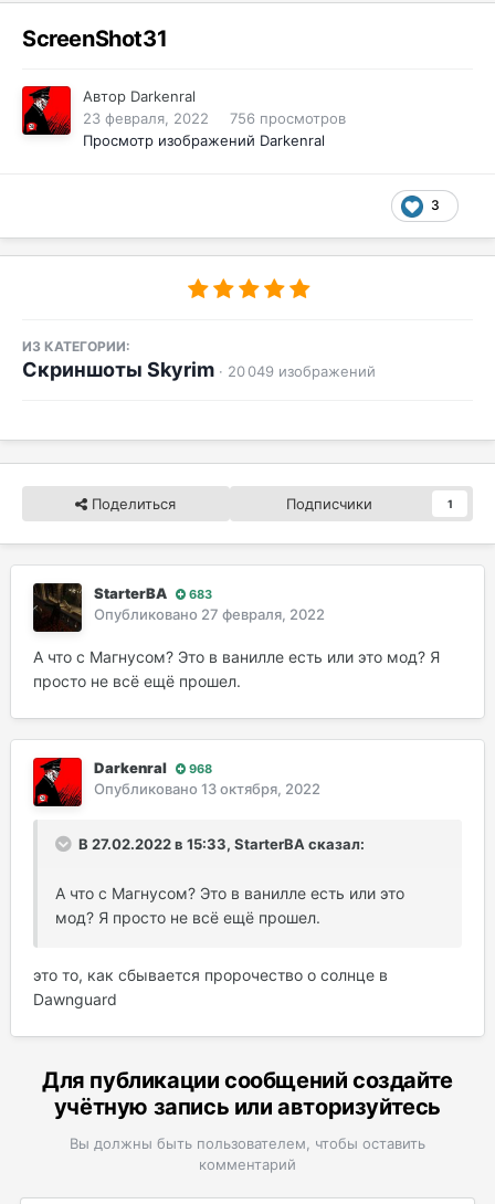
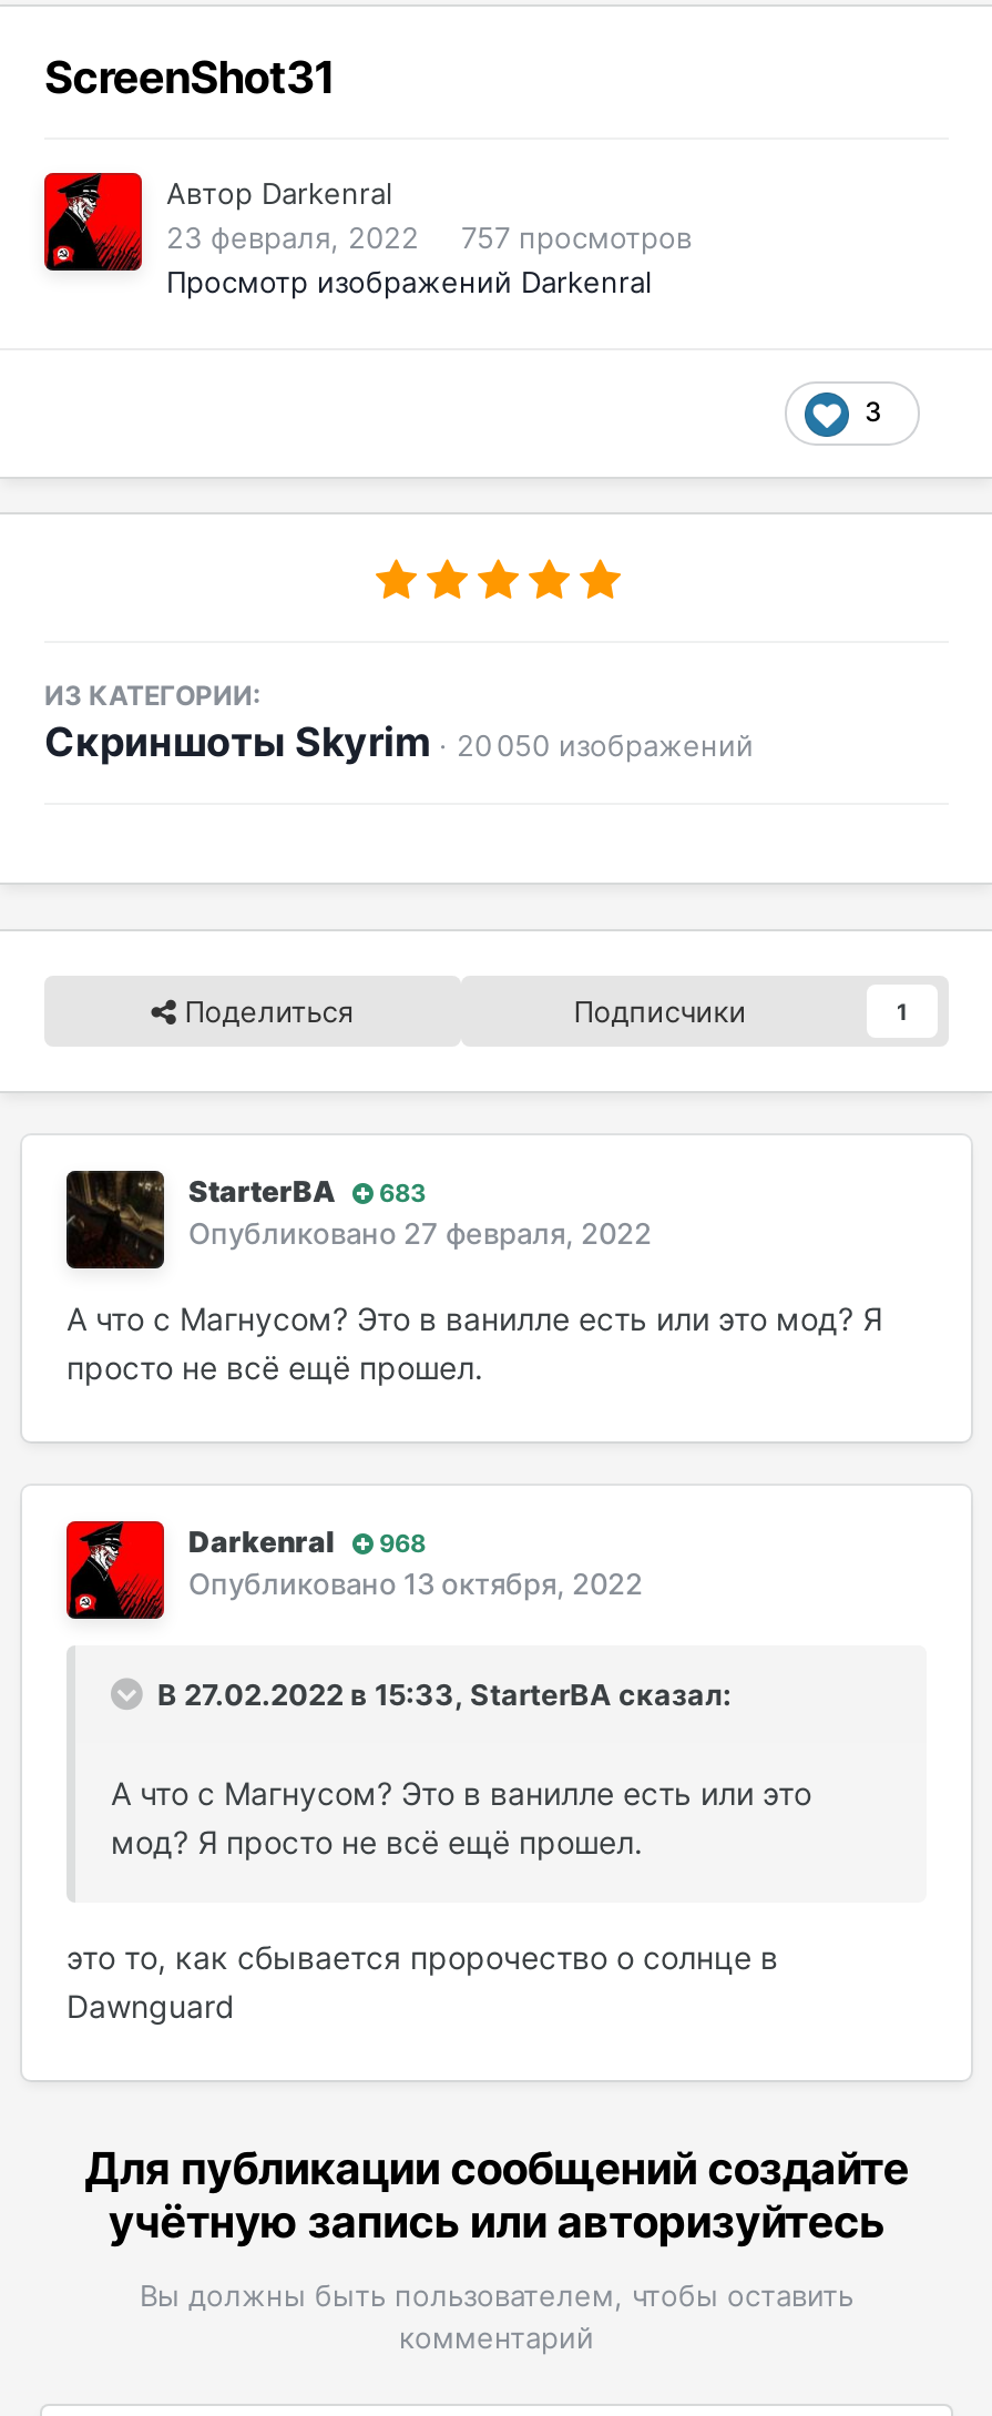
[83,110,346,127] 23 февраля, 2022 756 просмотров -> [166,220,692,255] 23 февраля, 2022 757 просмотров
[22,358,376,381] Скриншоты Skyrim · 20 049 изображений -> [44,719,754,766] Скриншоты Skyrim · 20 050 изображений

